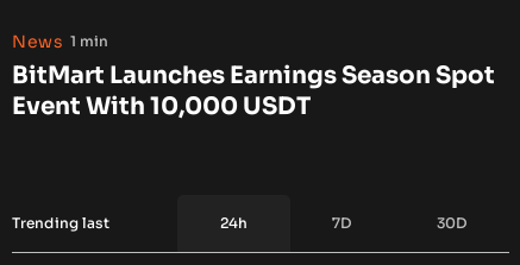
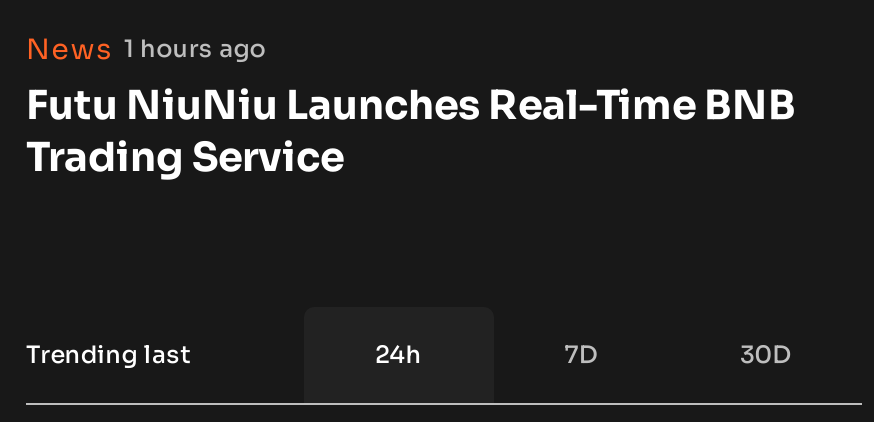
[12,31,109,53] News 1 min -> [26,32,266,68] News 1 hours ago
[12,61,495,122] BitMart Launches Earnings Season Spot | Event With 10,000 USDT -> [26,82,798,184] Futu NiuNiu Launches Real-Time BNB | Trading Service

